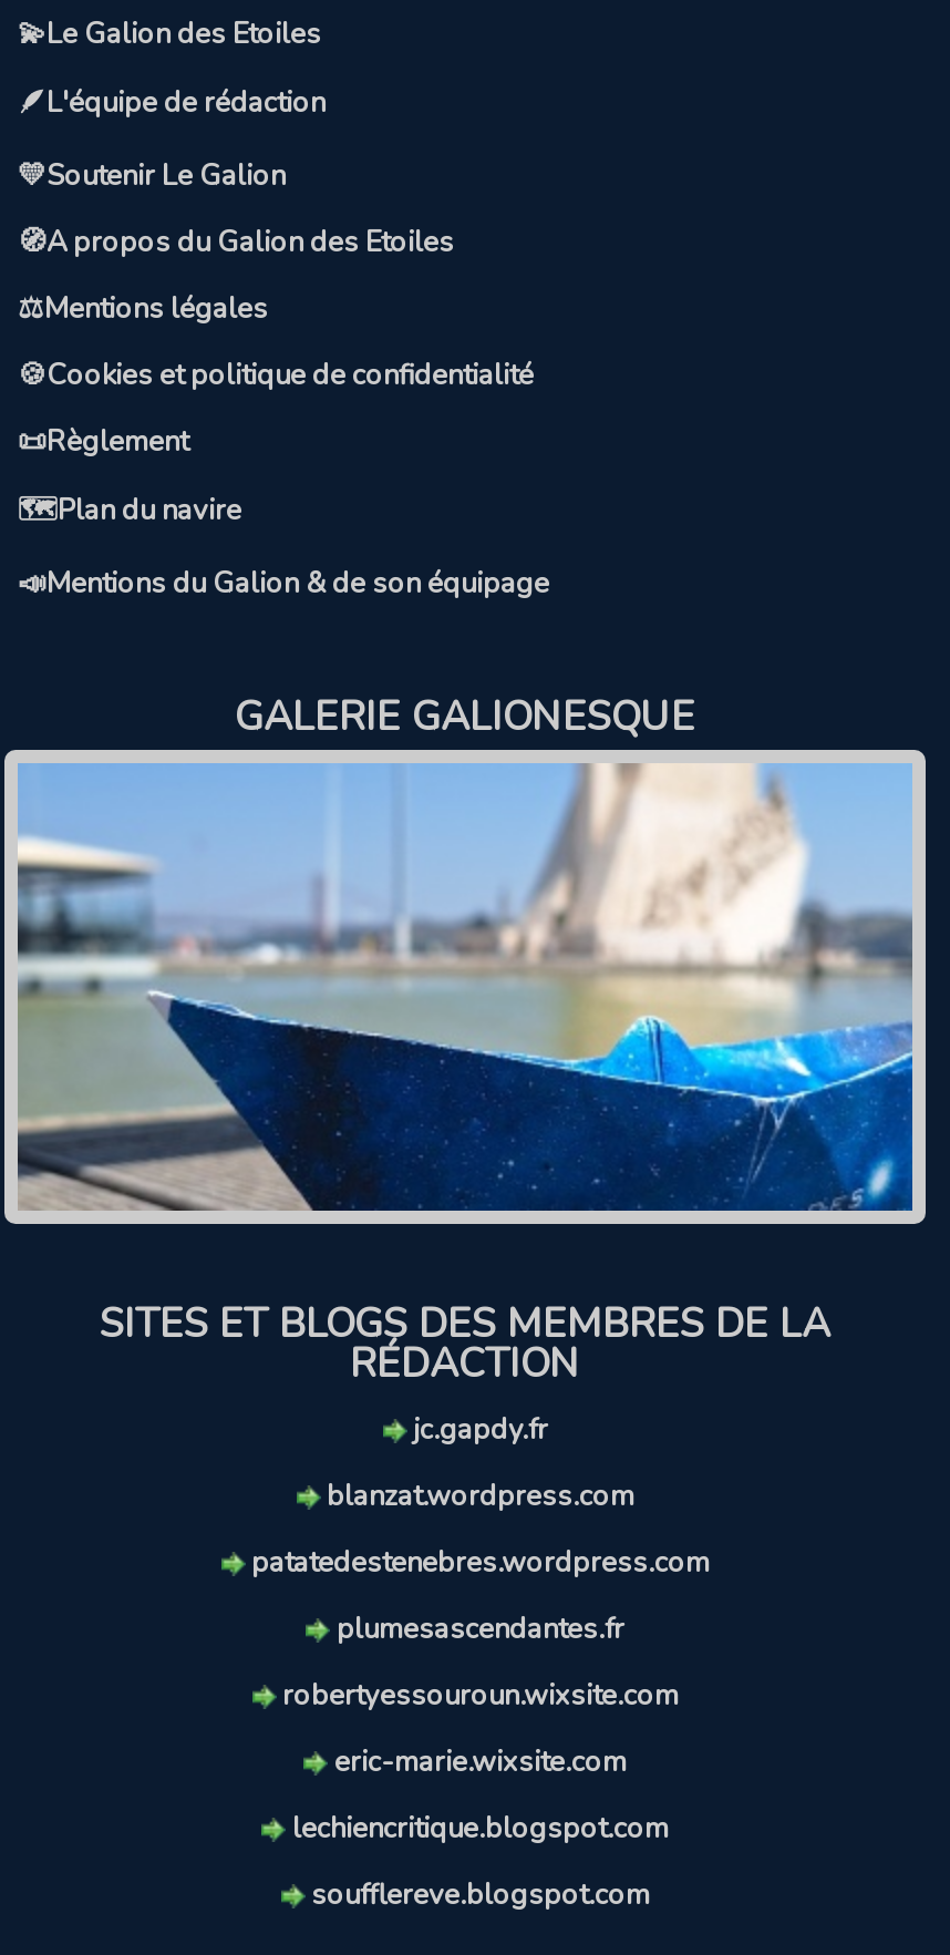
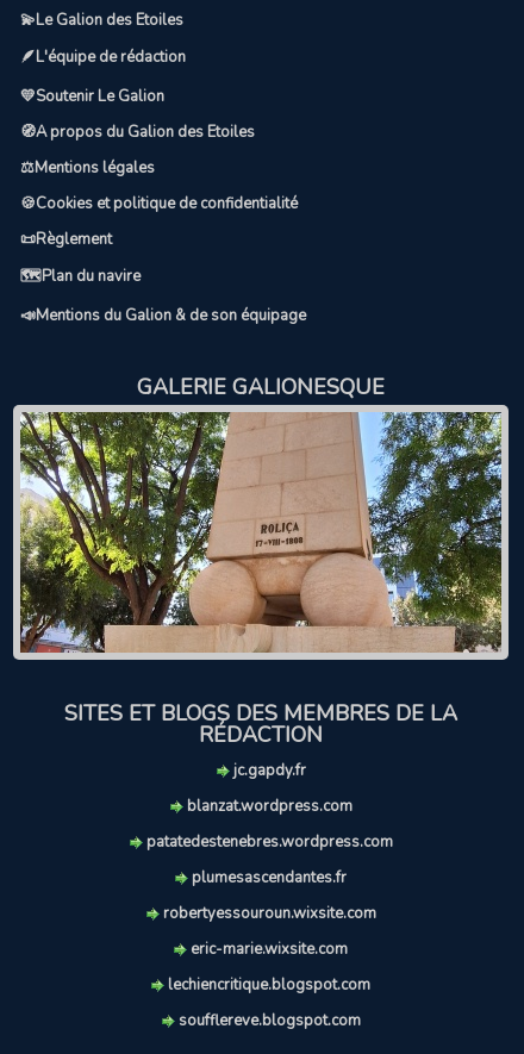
[16,763,915,1213] [image] -> [19,411,503,654] [image]

